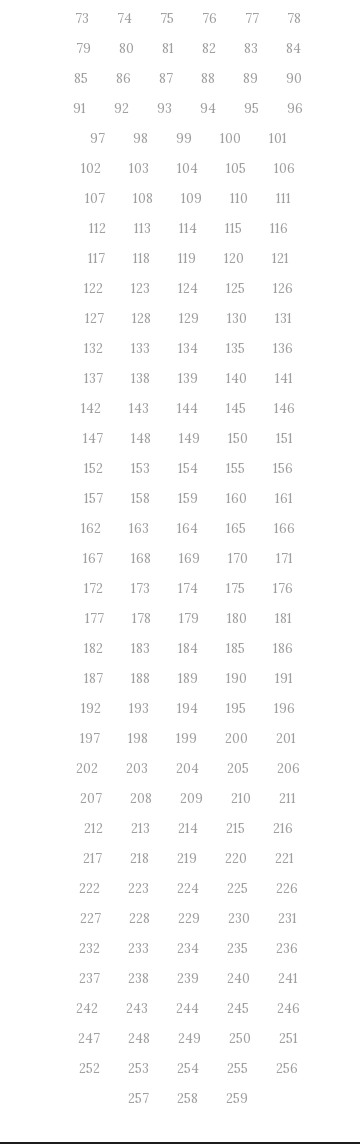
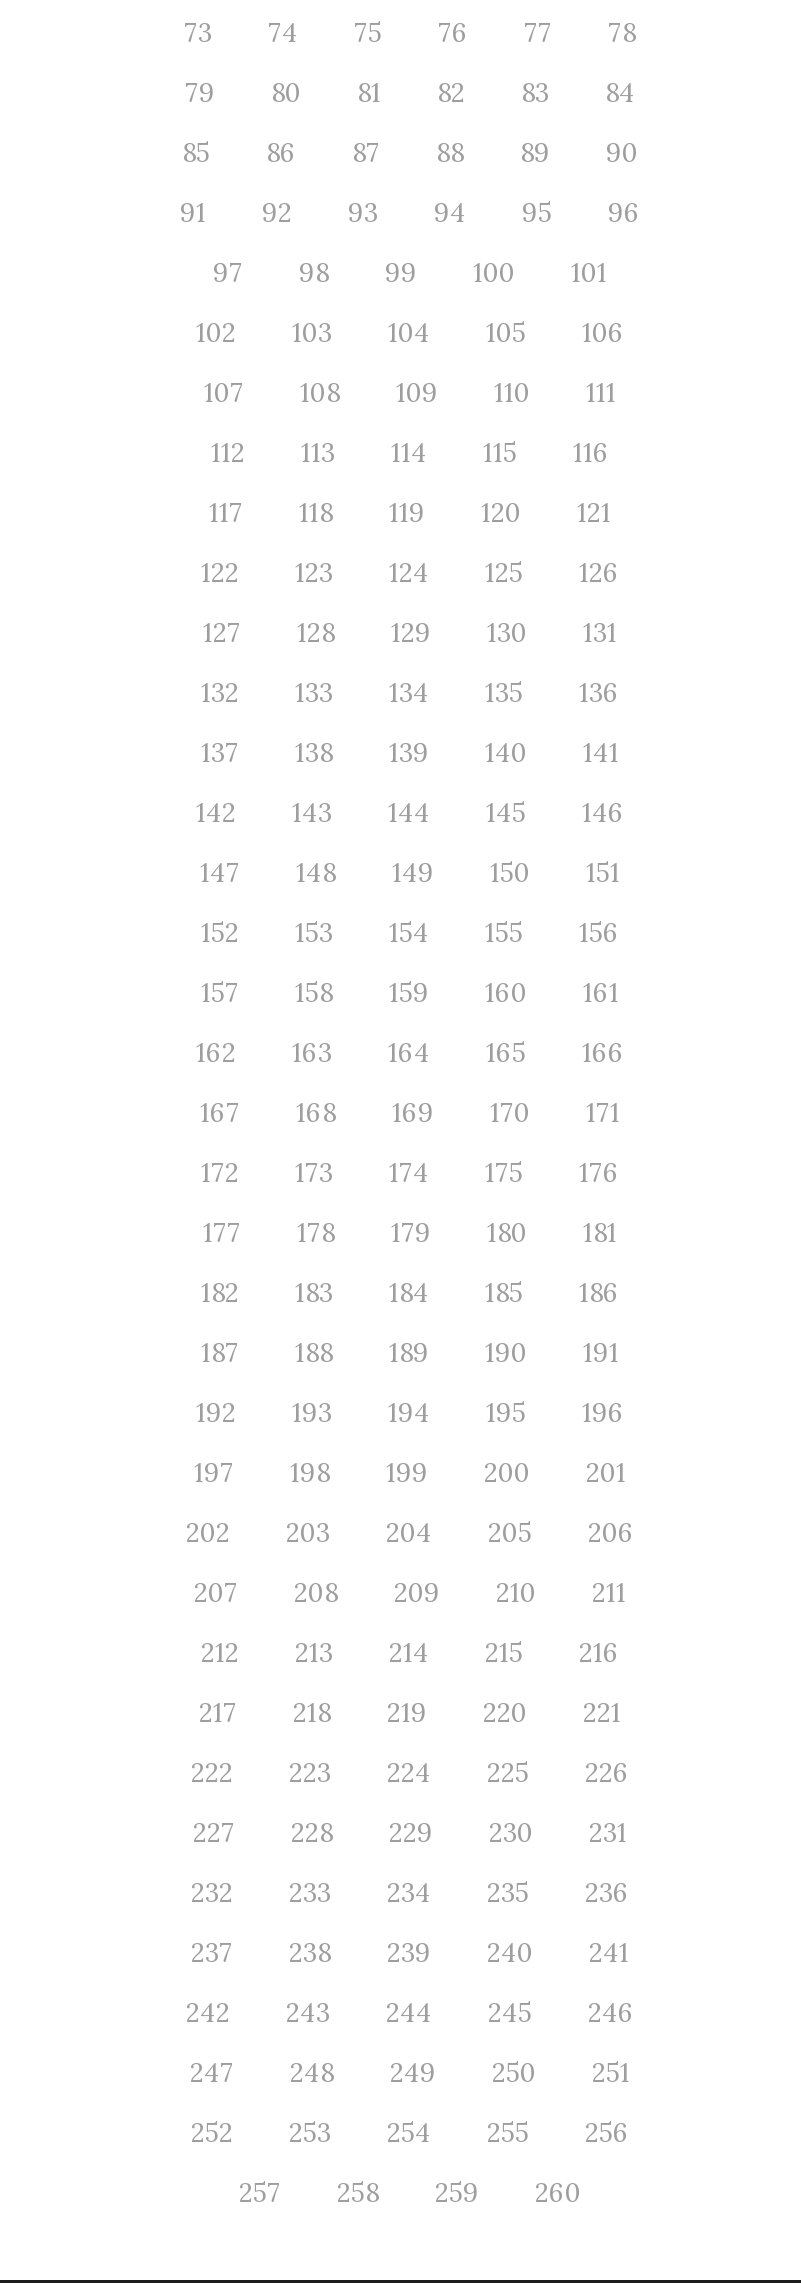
none -> [535,2176,581,2210] 260

